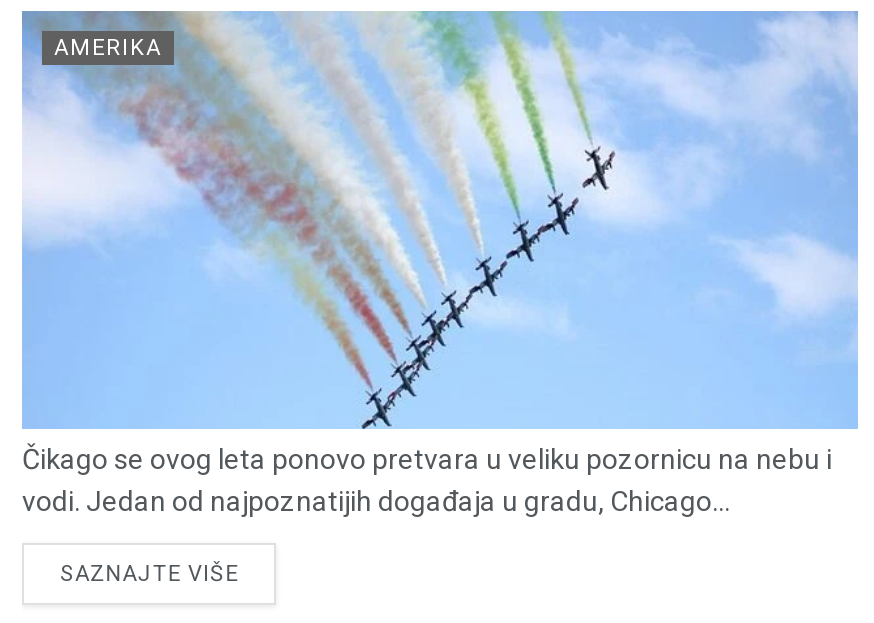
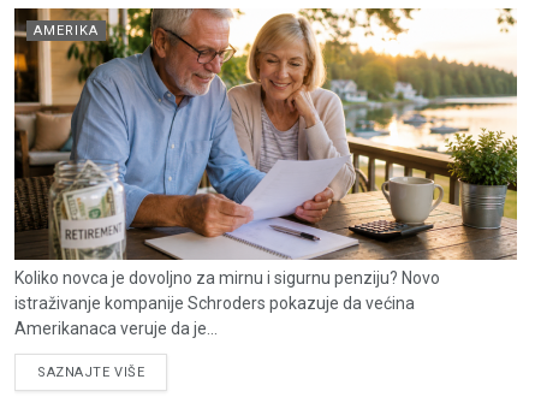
[20,9,860,516] [image] | Čikago se ovog leta ponovo pretvara u veliku pozornicu na nebu i | vodi. Jedan od najpoznatijih događaja u gradu, Chicago... -> [13,7,518,337] [image] | Koliko novca je dovoljno za mirnu i sigurnu penziju? Novo | istraživanje kompanije Schroders pokazuje da većina | Amerikanaca veruje da je...

